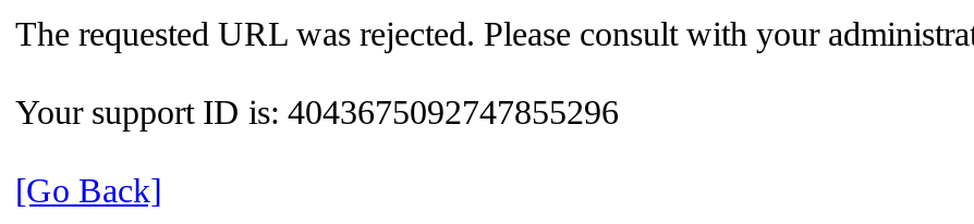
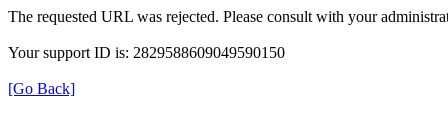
[15,94,619,130] Your support ID is: 4043675092747855296 -> [8,44,285,61] Your support ID is: 2829588609049590150

